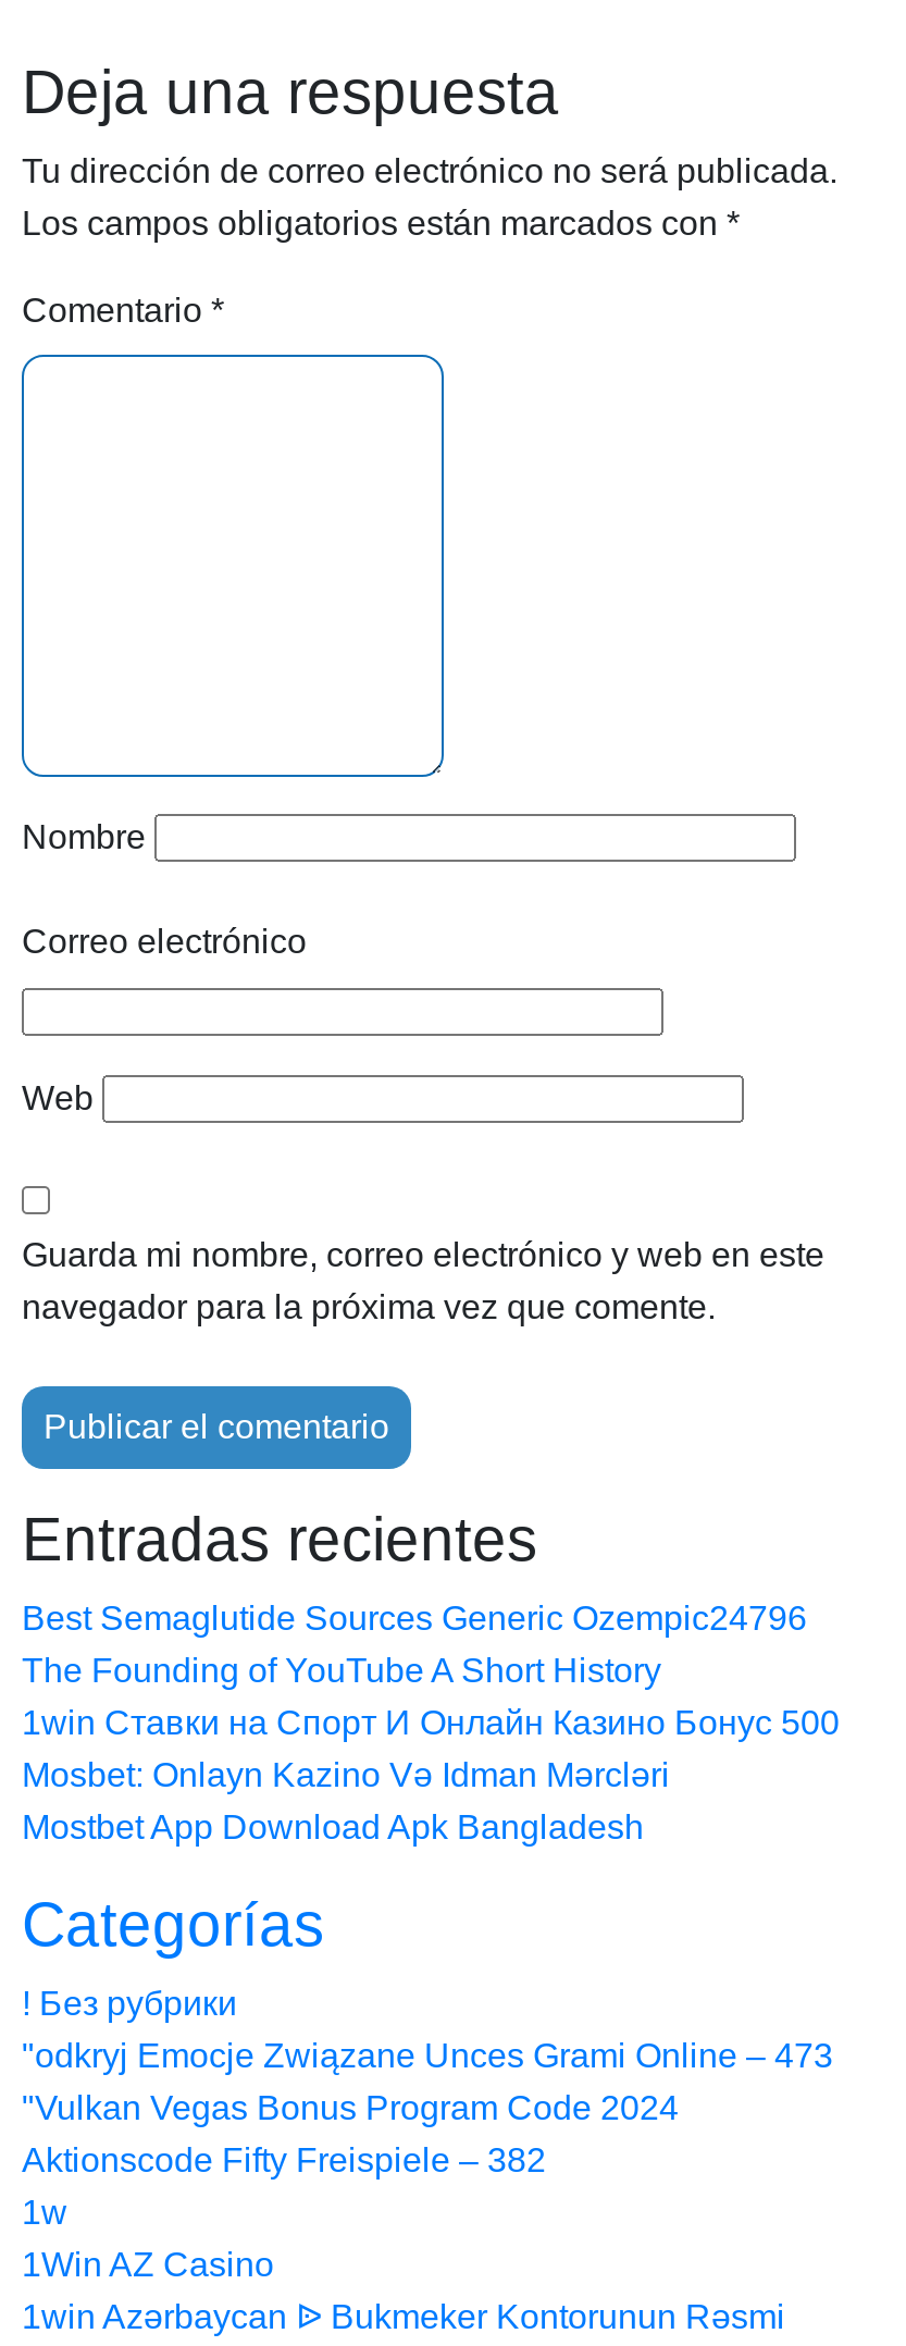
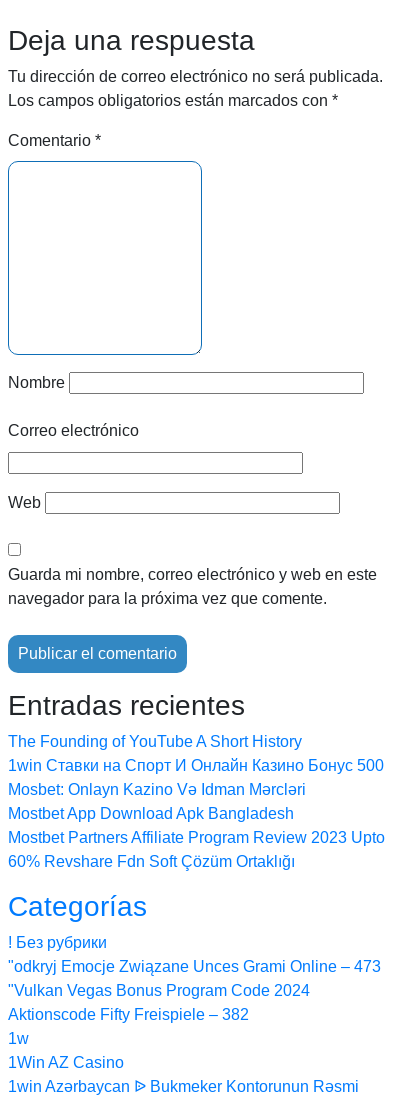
[22,1598,807,1635] Best Semaglutide Sources Generic Ozempic24796 -> none
moved [22,1651,840,1844] -> [8,732,384,821]: The Founding of YouTube A Short History | 1win Ставки на Спорт И Онлайн Казино Бонус 500 | Mosbet: Onlayn Kazino Və Idman Mərcləri | Mostbet App Download Apk Bangladesh
none -> [8,828,385,869] Mostbet Partners Affiliate Program Review 2023 Upto | 60% Revshare Fdn Soft Çözüm Ortaklığı

